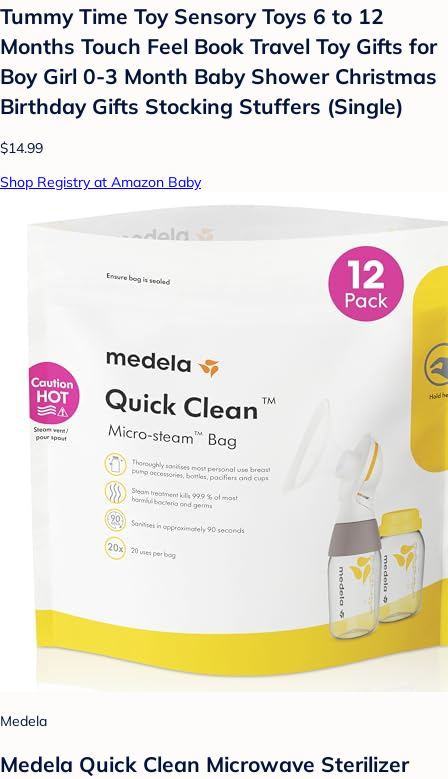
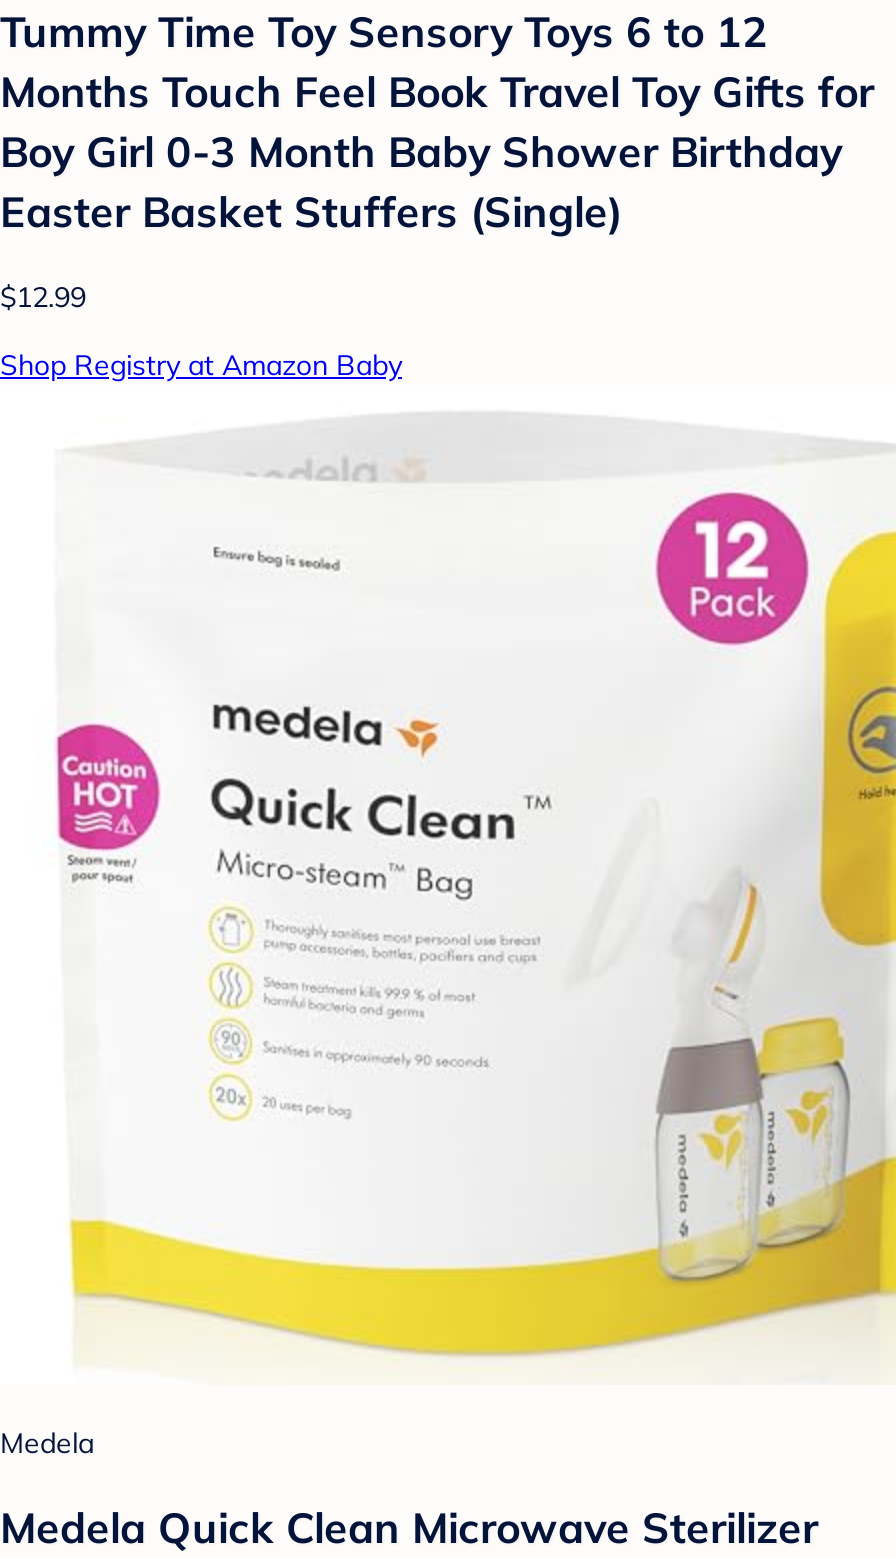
[0,63,437,119] Boy Girl 0-3 Month Baby Shower Christmas | Birthday Gifts Stocking Stuffers (Single) -> [0,125,842,237] Boy Girl 0-3 Month Baby Shower Birthday | Easter Basket Stuffers (Single)
[0,139,43,157] $14.99 -> [0,278,86,314] $12.99

